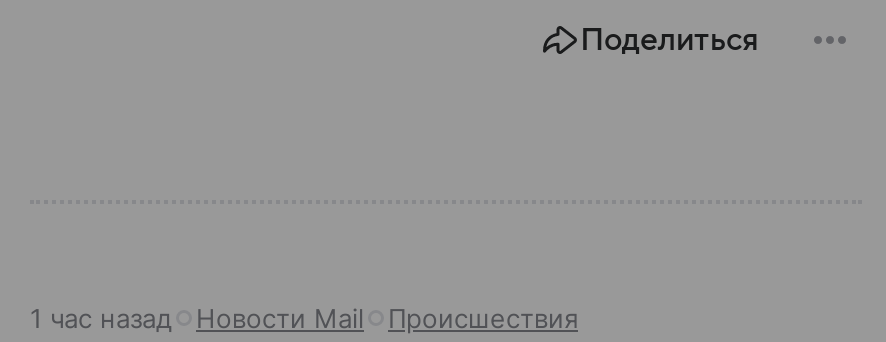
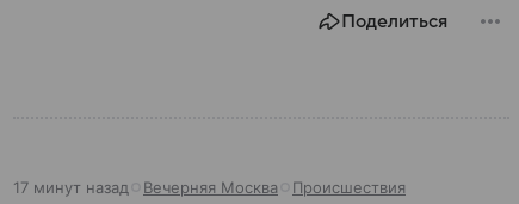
[30,301,364,333] 1 час назад | Новости Mail -> [13,177,278,196] 17 минут назад | Вечерняя Москва

